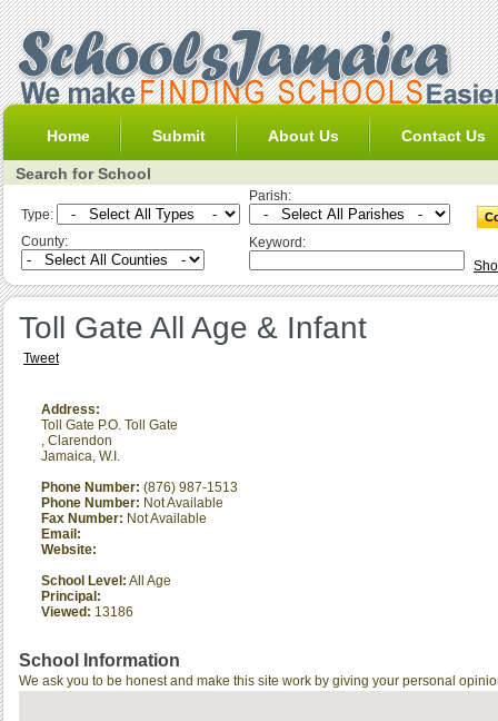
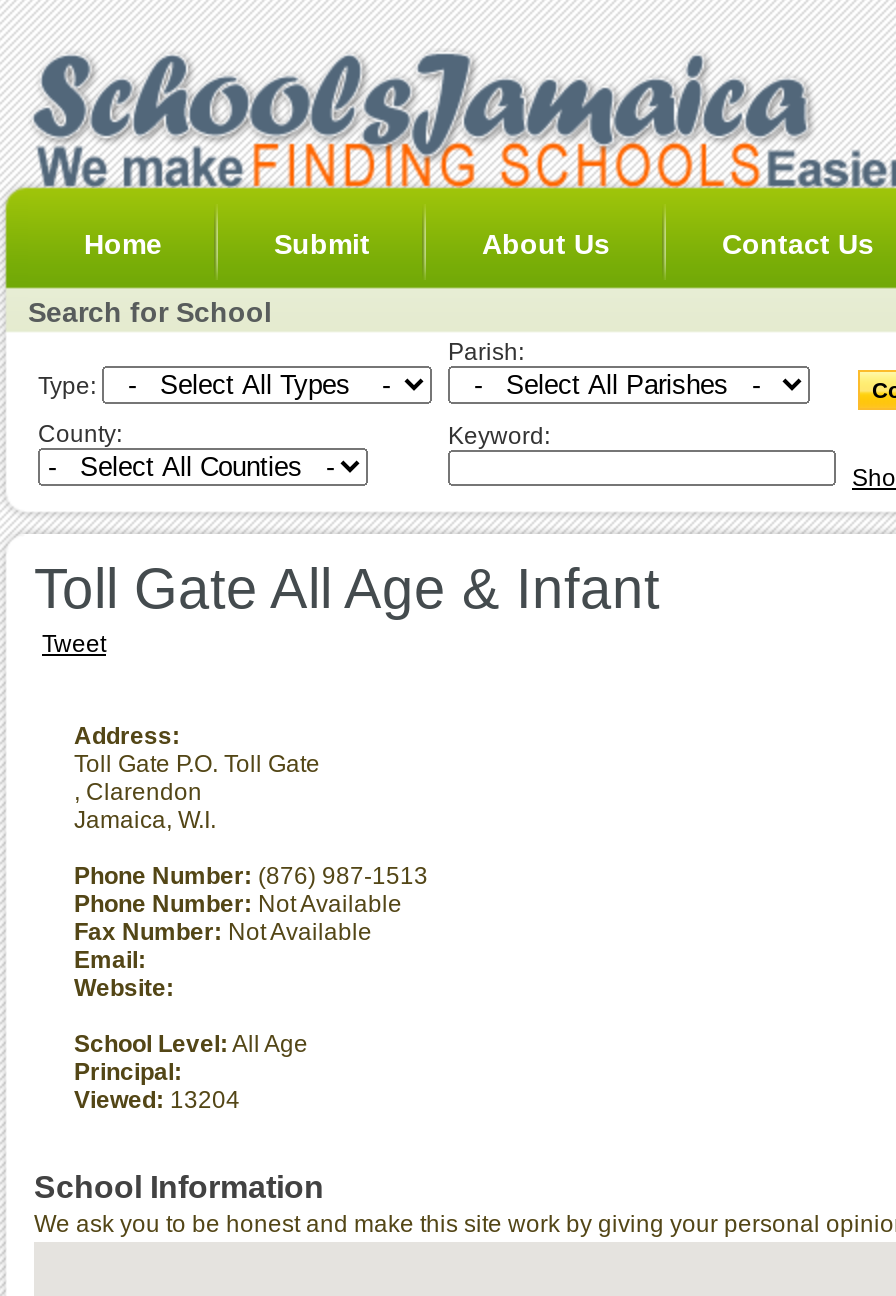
[41,604,133,620] Viewed: 13186 -> [74,1086,240,1114] Viewed: 13204

